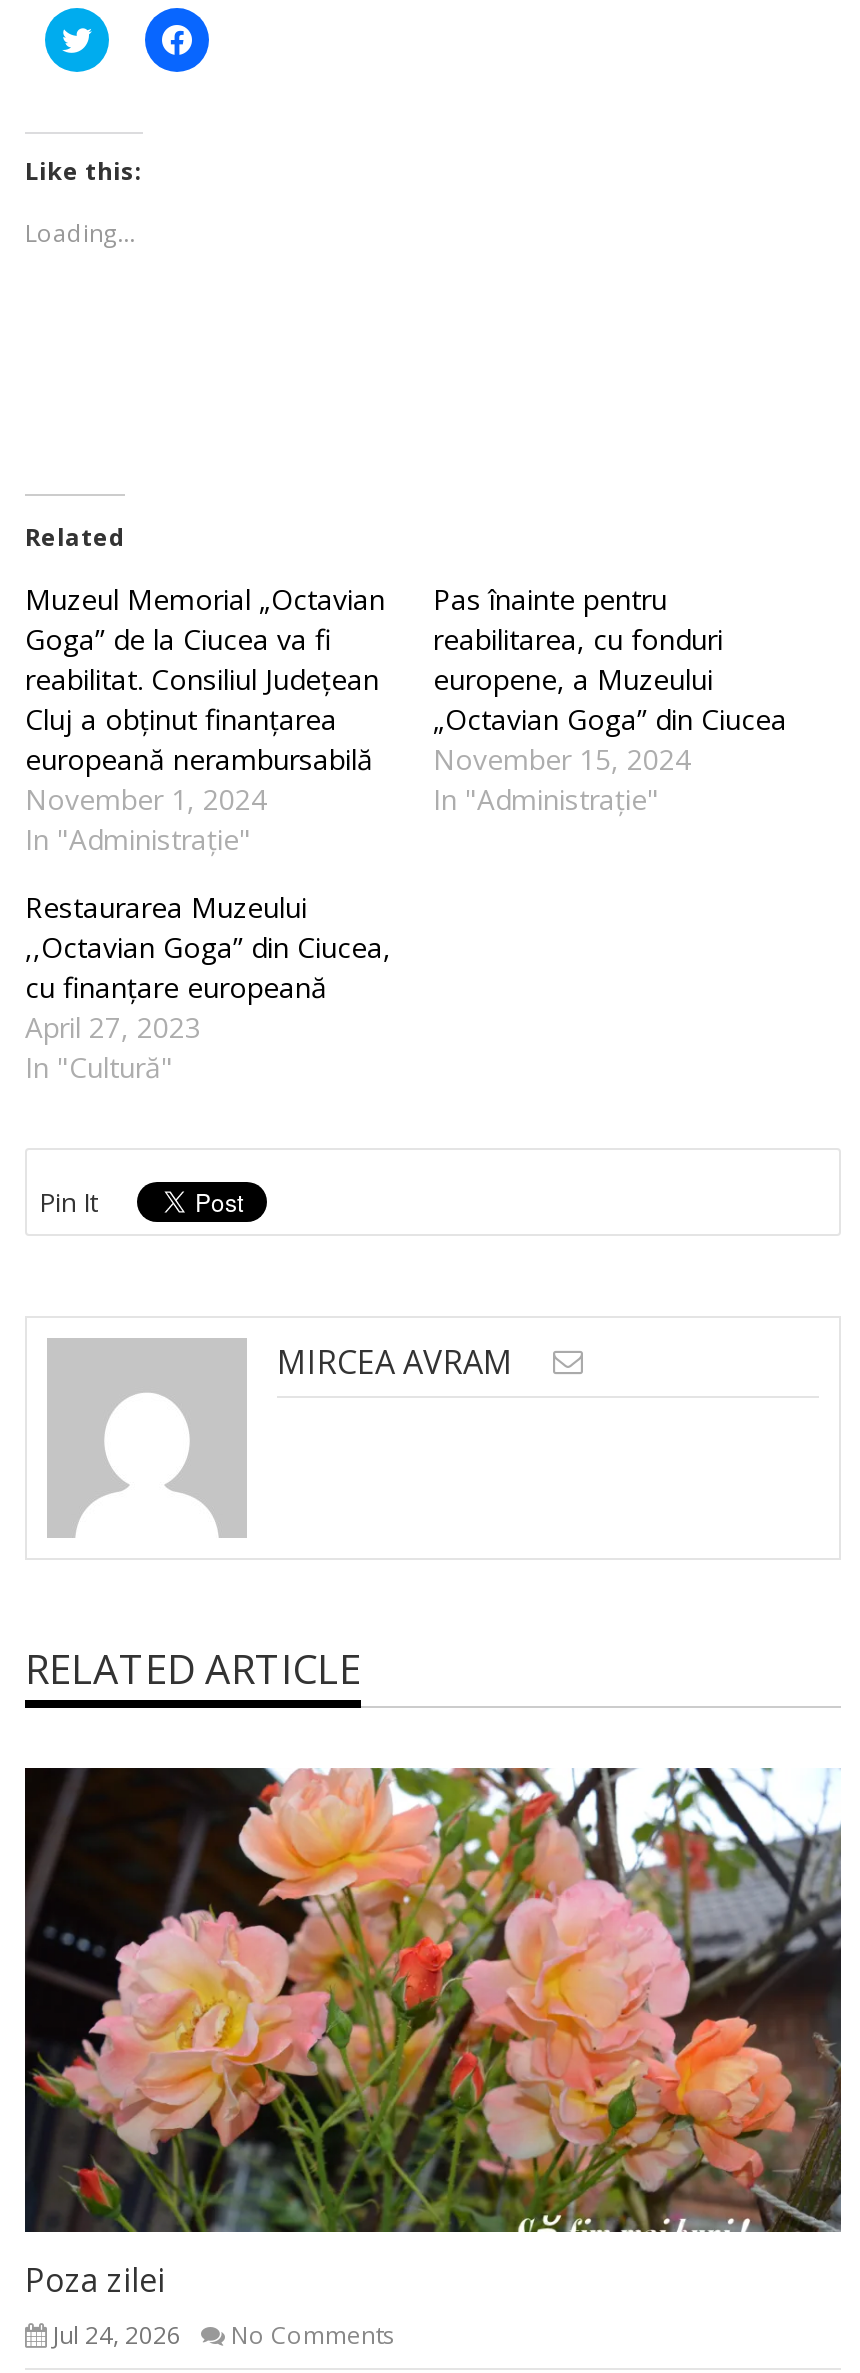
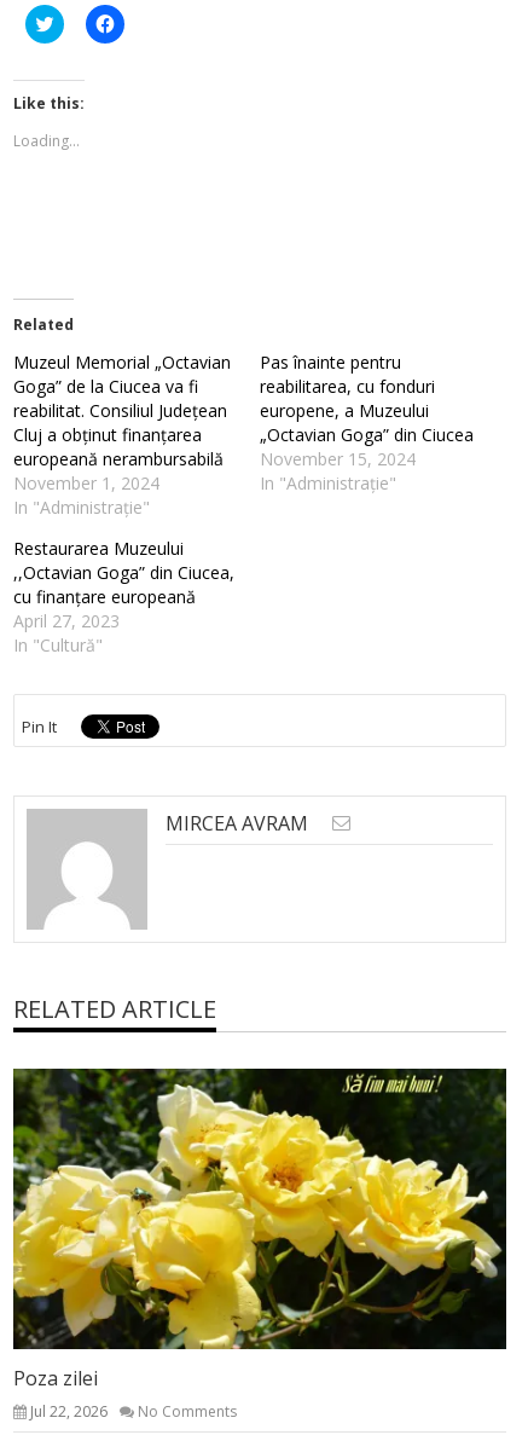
[23,1766,843,2234] [image] -> [12,1067,507,1350] [image]
[53,2318,395,2352] Jul 24, 2026 No Comments -> [30,1401,237,1421] Jul 22, 2026 No Comments

